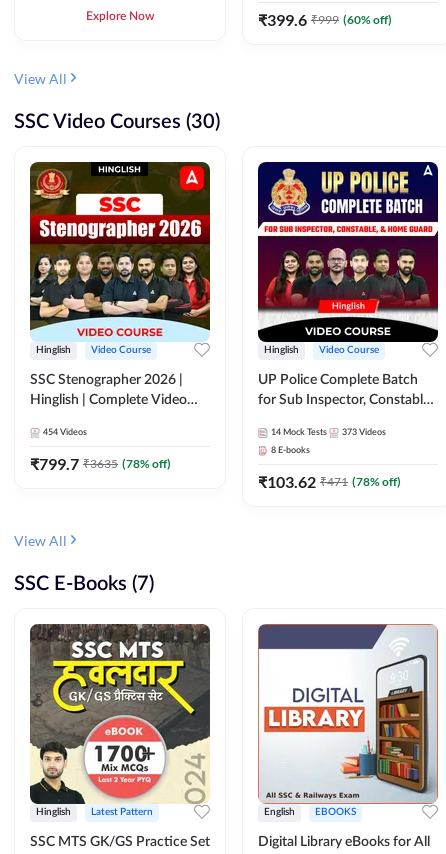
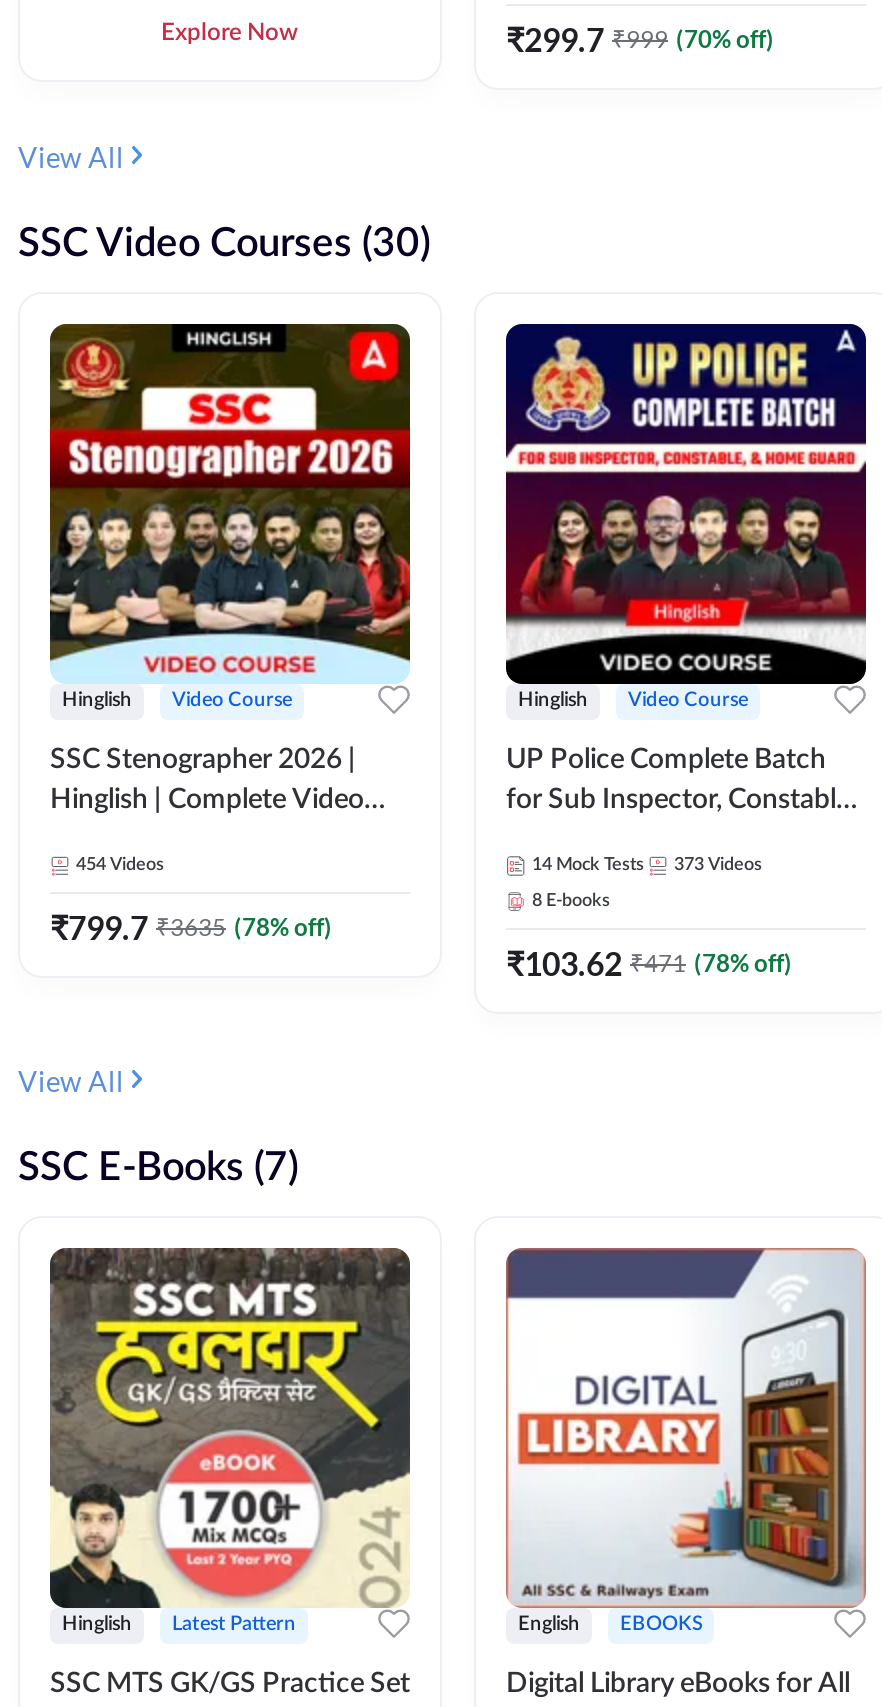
[258,10,392,29] ₹399.6 ₹999 (60% off) -> [506,20,774,58] ₹299.7 ₹999 (70% off)

